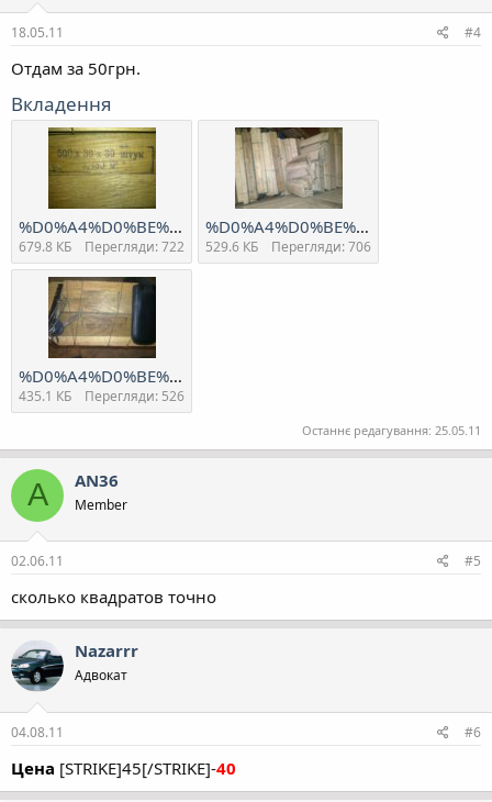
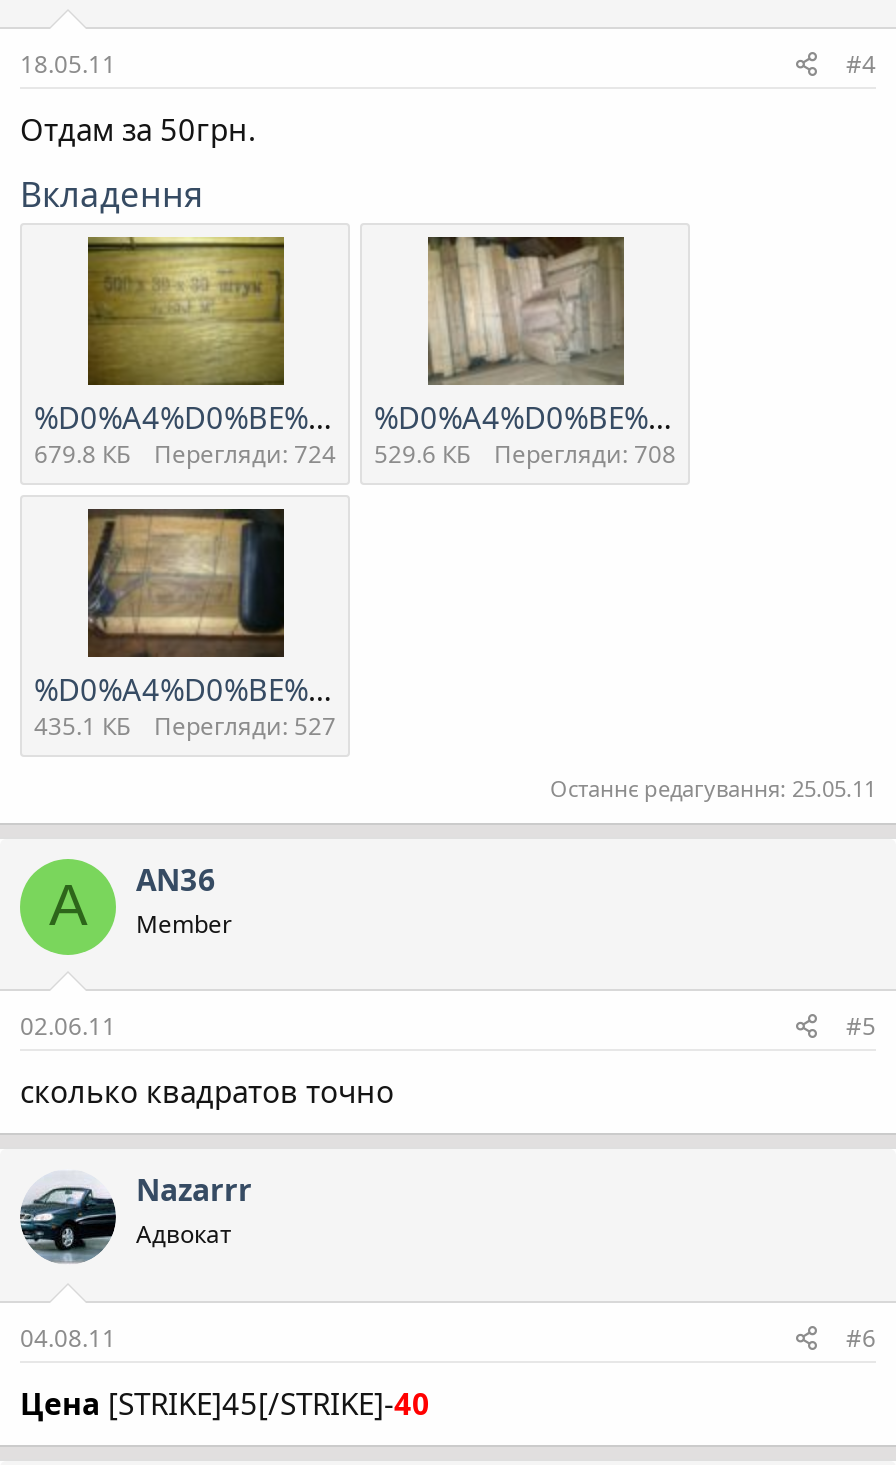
[85,237,185,256] Перегляди: 722 -> [154,437,336,471] Перегляди: 724
[271,237,371,256] Перегляди: 706 -> [494,437,676,471] Перегляди: 708
[19,387,185,405] 435.1 КБ Перегляди: 526 -> [34,709,336,743] 435.1 КБ Перегляди: 527

